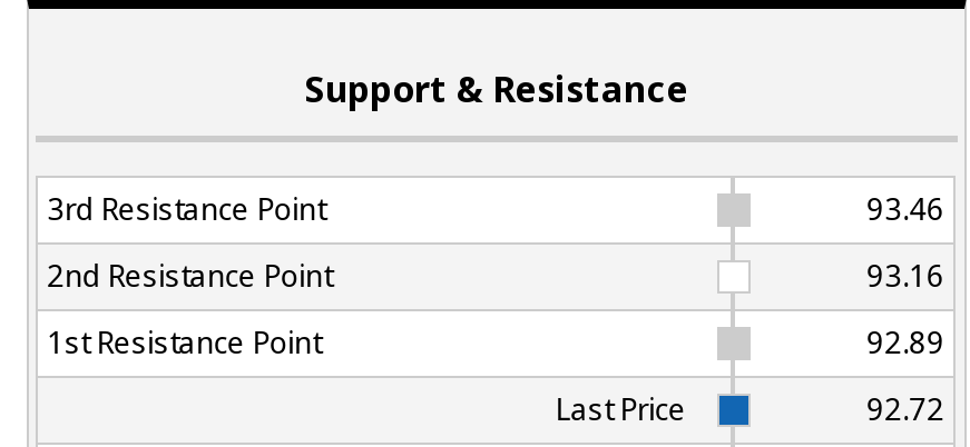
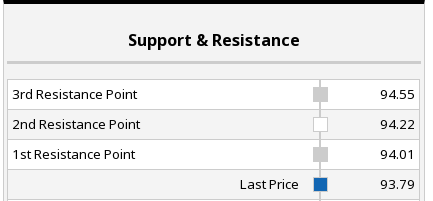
[867,190,945,230] 93.46 -> [380,85,415,103] 94.55
[867,256,945,296] 93.16 -> [380,115,415,133] 94.22
[867,323,945,363] 92.89 -> [380,145,415,163] 94.01
[867,390,945,430] 92.72 -> [380,175,415,193] 93.79

